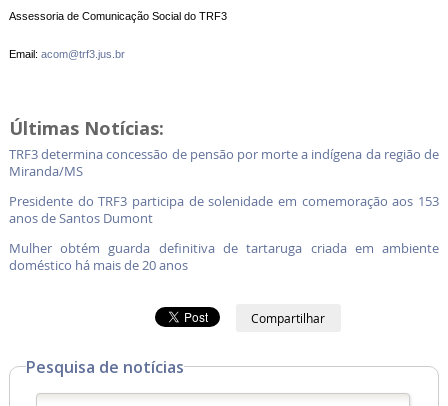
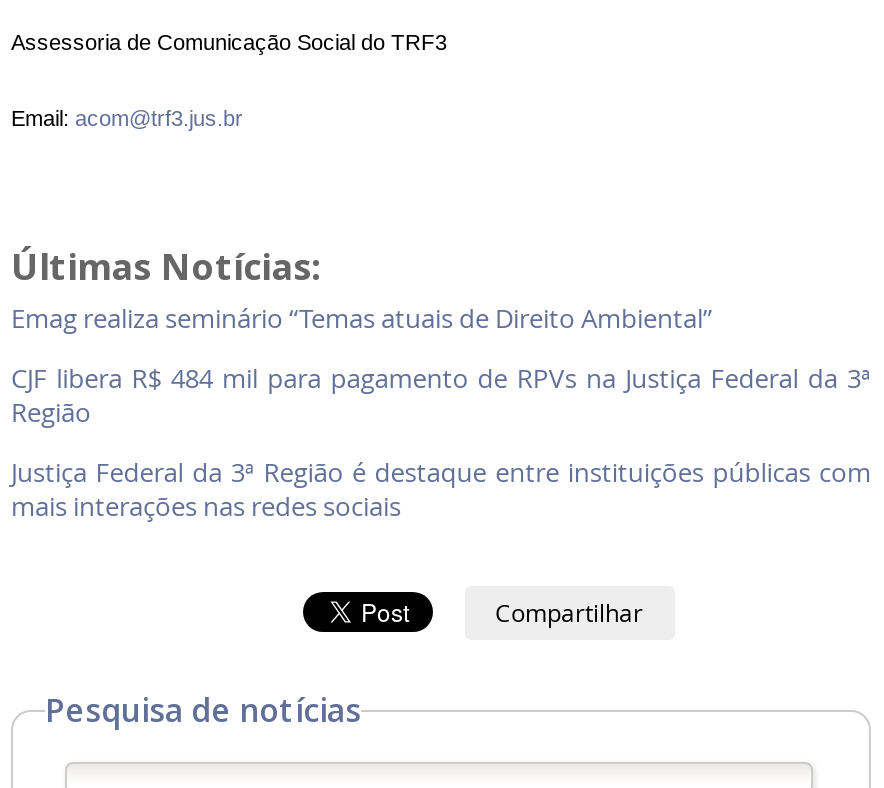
[9,146,439,180] TRF3 determina concessão de pensão por morte a indígena da região de | Miranda/MS -> [11,303,731,337] Emag realiza seminário “Temas atuais de Direito Ambiental”
[9,193,439,227] Presidente do TRF3 participa de solenidade em comemoração aos 153 | anos de Santos Dumont -> [11,363,871,431] CJF libera R$ 484 mil para pagamento de RPVs na Justiça Federal da 3ª | Região
[9,240,439,274] Mulher obtém guarda definitiva de tartaruga criada em ambiente | doméstico há mais de 20 anos -> [11,456,871,524] Justiça Federal da 3ª Região é destaque entre instituições públicas com | mais interações nas redes sociais

